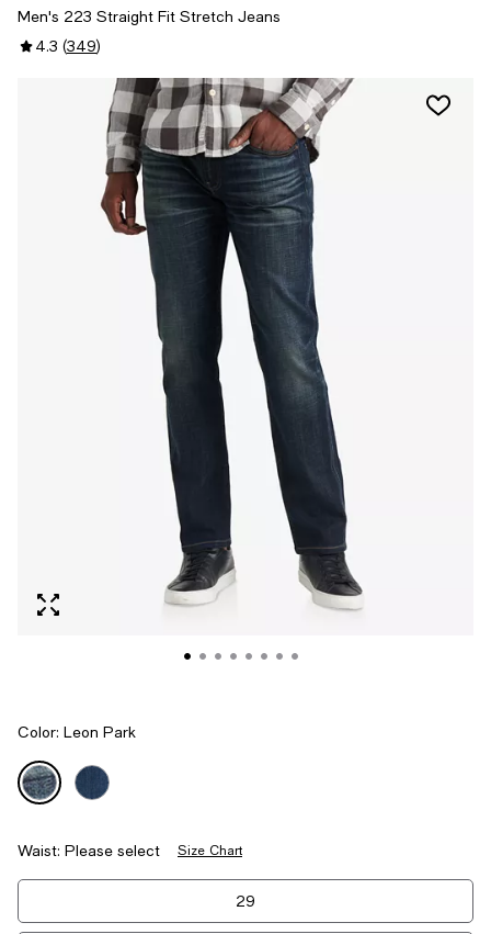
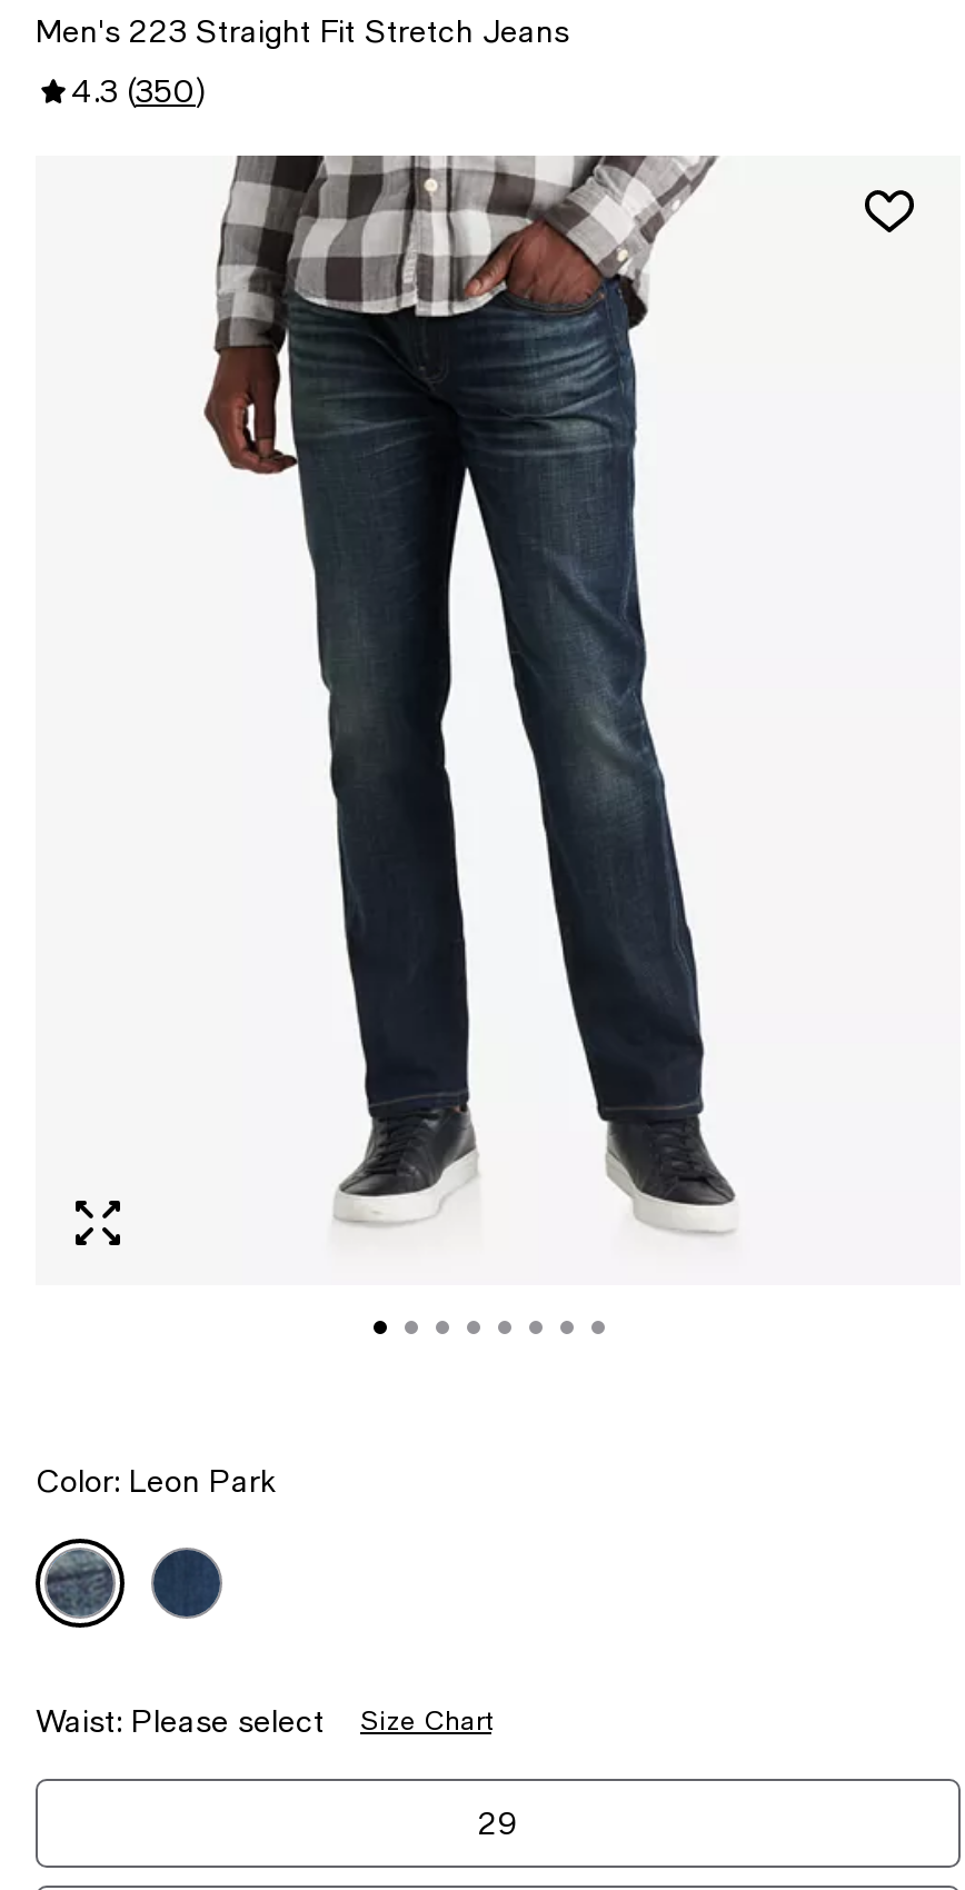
[35,37,101,55] 4.3 (349) -> [71,73,205,109] 4.3 (350)

